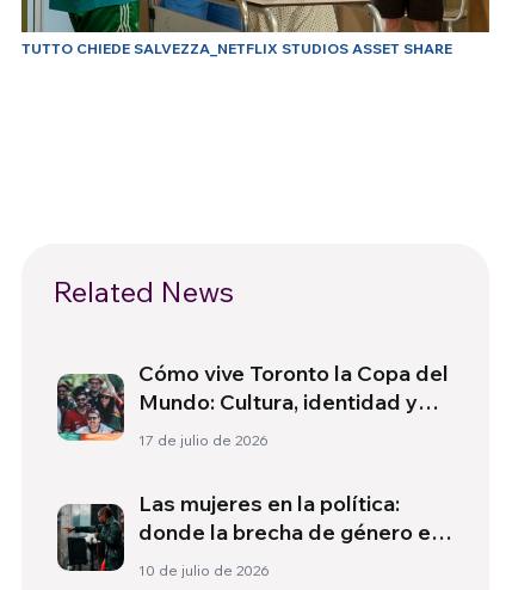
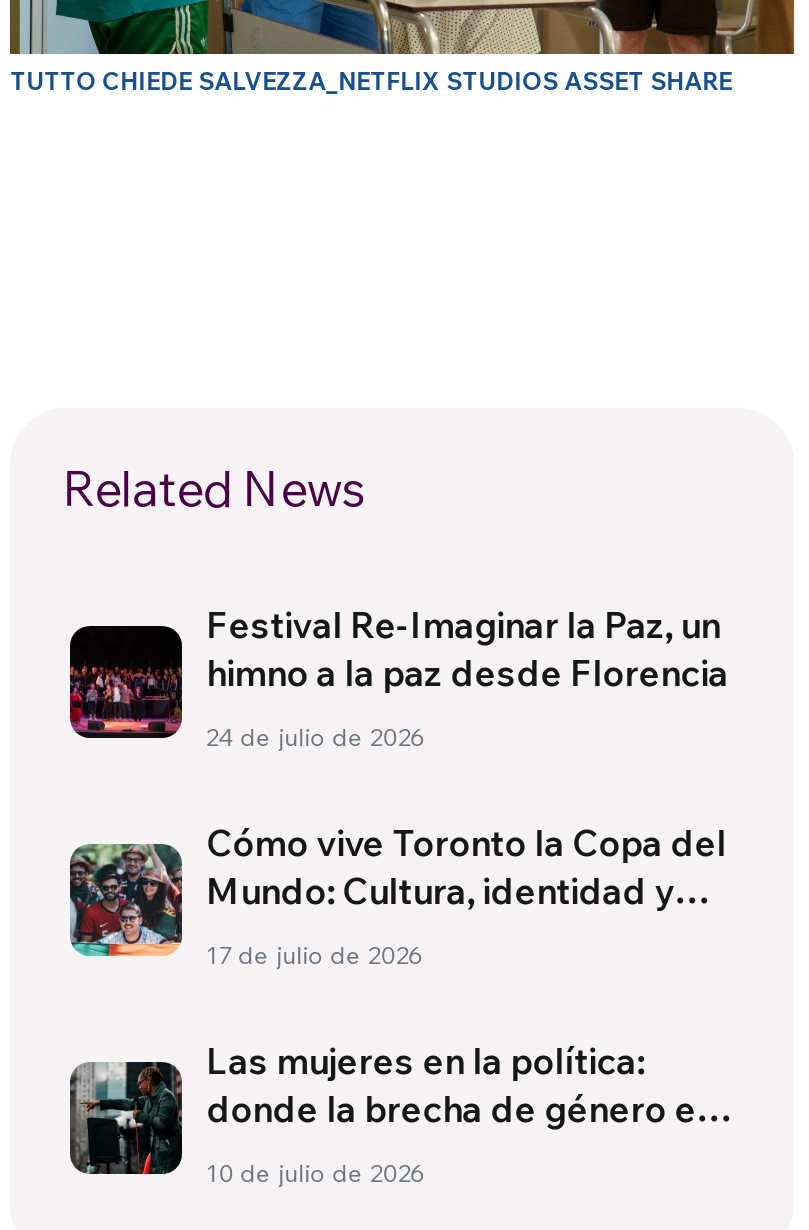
none -> [68,601,728,751] [image] | Festival Re-Imaginar la Paz, un | himno a la paz desde Florencia | 24 de julio de 2026

